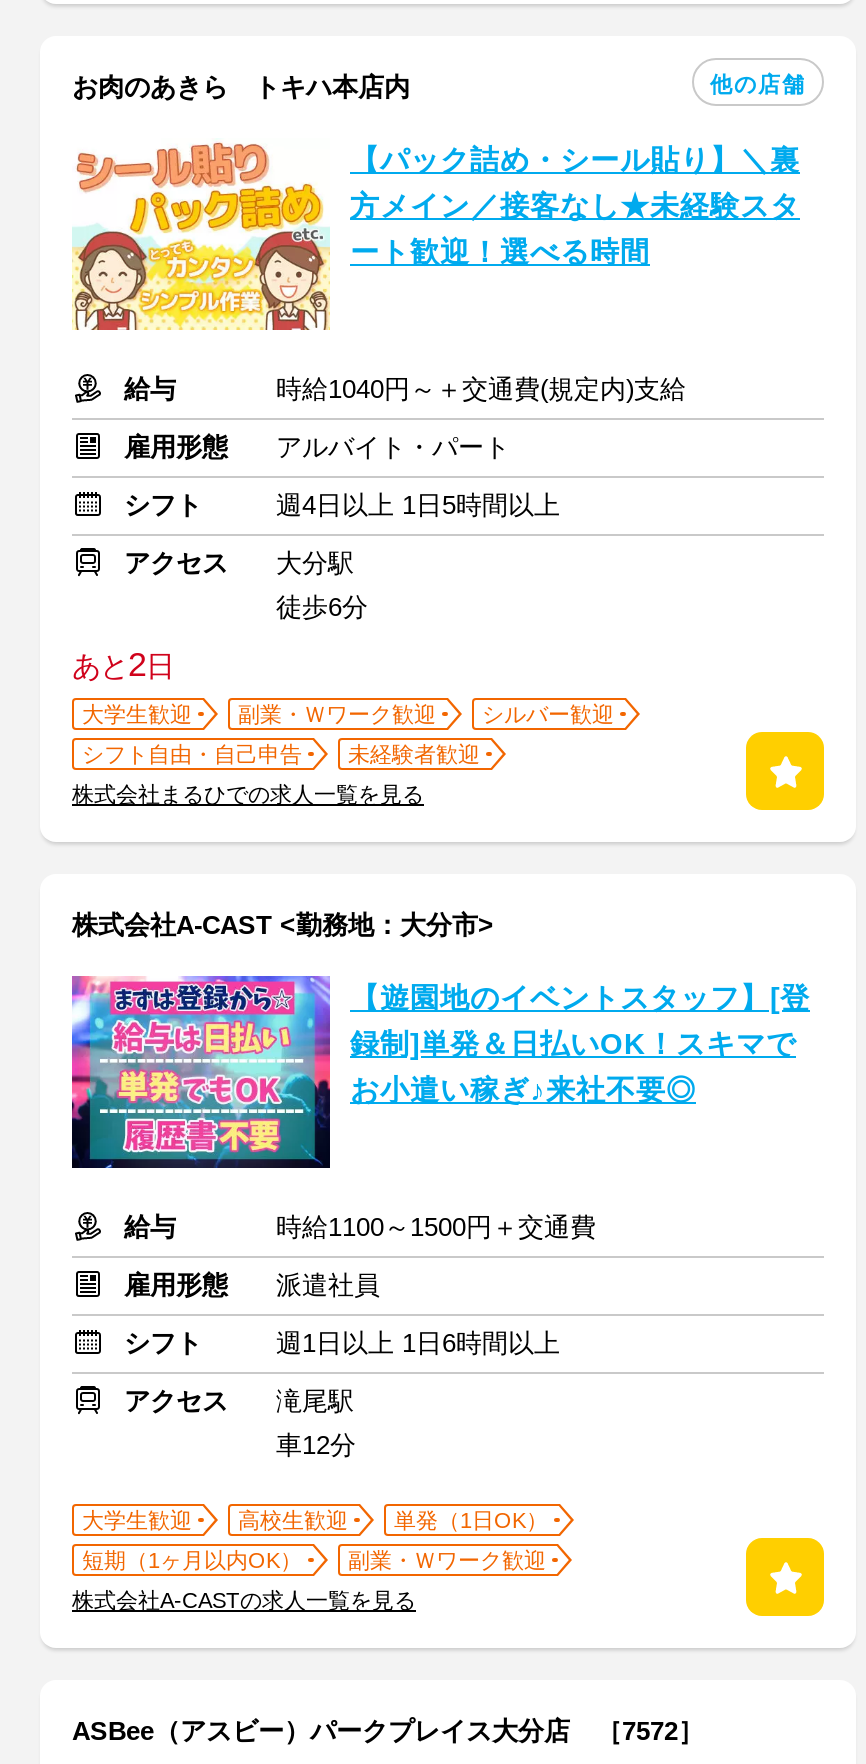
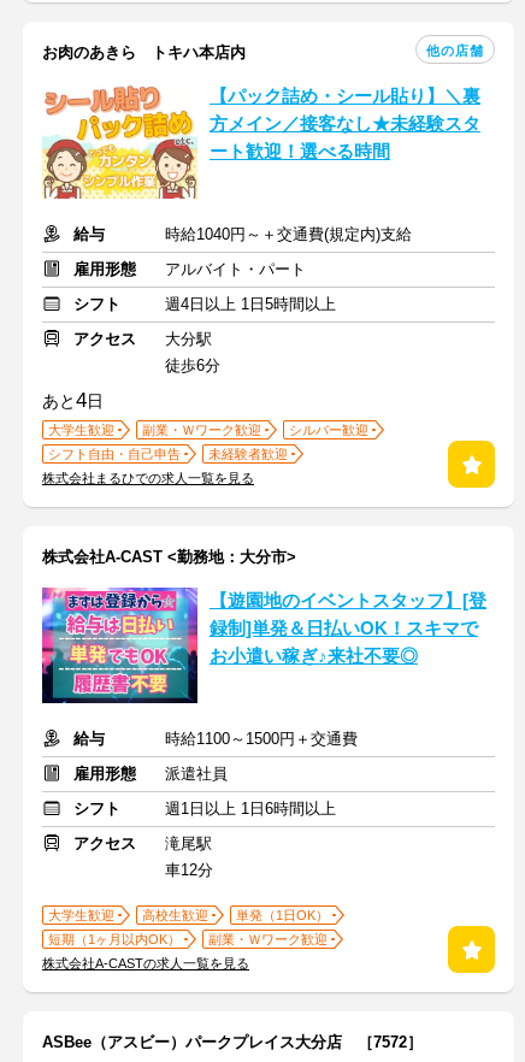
[72,646,174,684] あと2日 -> [42,389,104,412] あと4日

